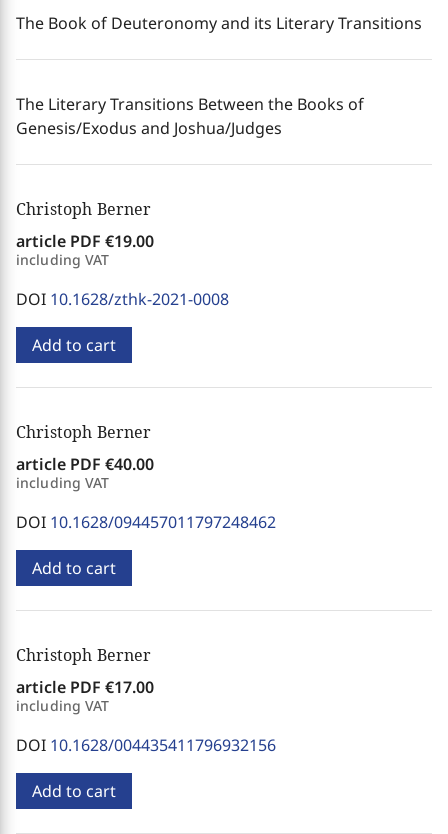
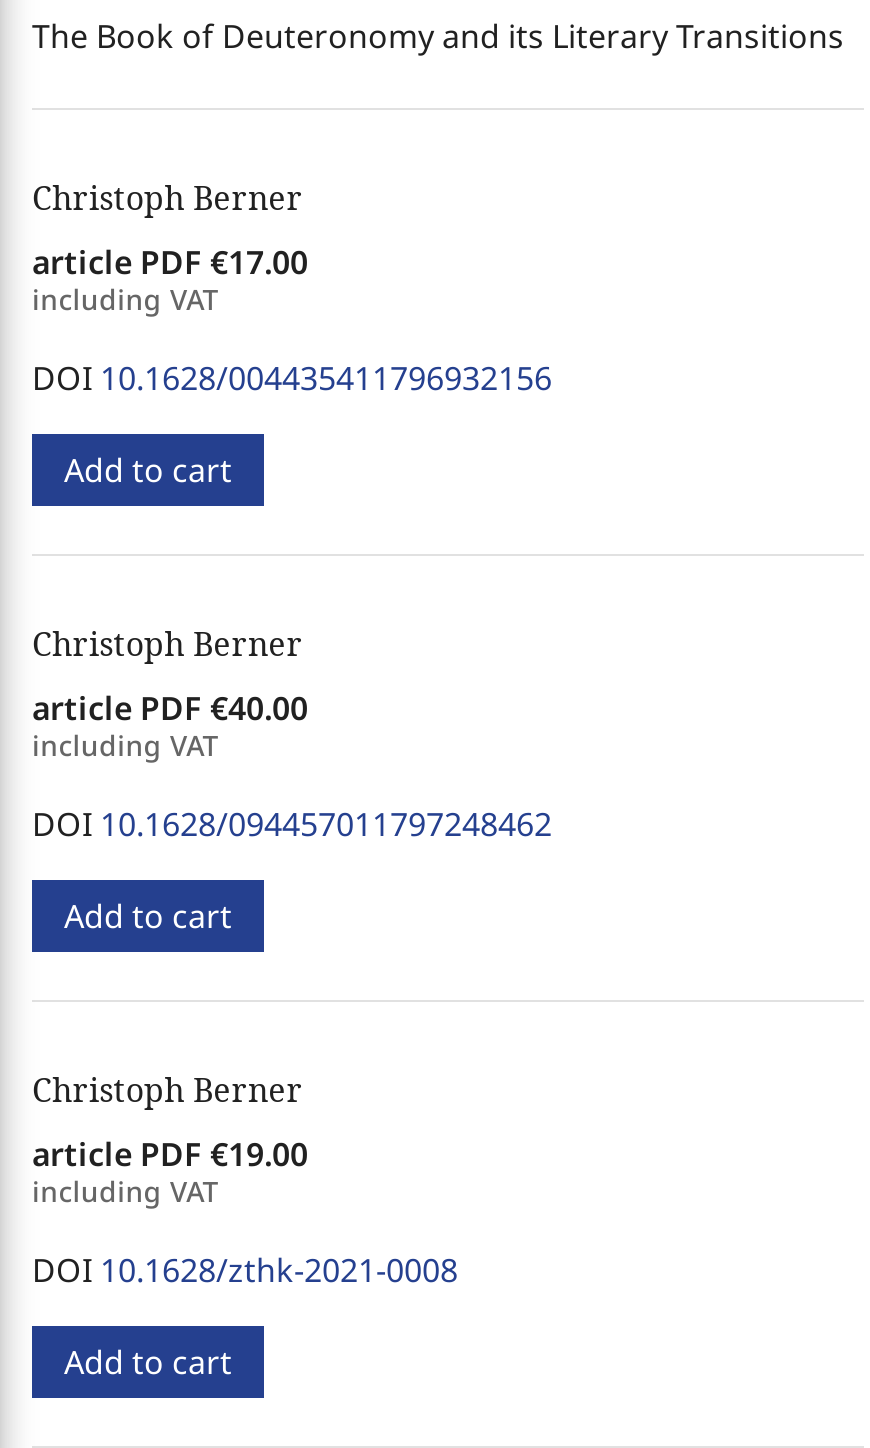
[16,93,364,139] The Literary Transitions Between the Books of | Genesis/Exodus and Joshua/Judges -> none
[16,230,154,252] article PDF €19.00 -> [32,240,308,284] article PDF €17.00
[16,288,229,310] DOI 10.1628/zthk-2021-0008 -> [32,356,552,400] DOI 10.1628/004435411796932156
[16,676,154,698] article PDF €17.00 -> [32,1132,308,1176] article PDF €19.00
[16,734,276,756] DOI 10.1628/004435411796932156 -> [32,1248,458,1292] DOI 10.1628/zthk-2021-0008

